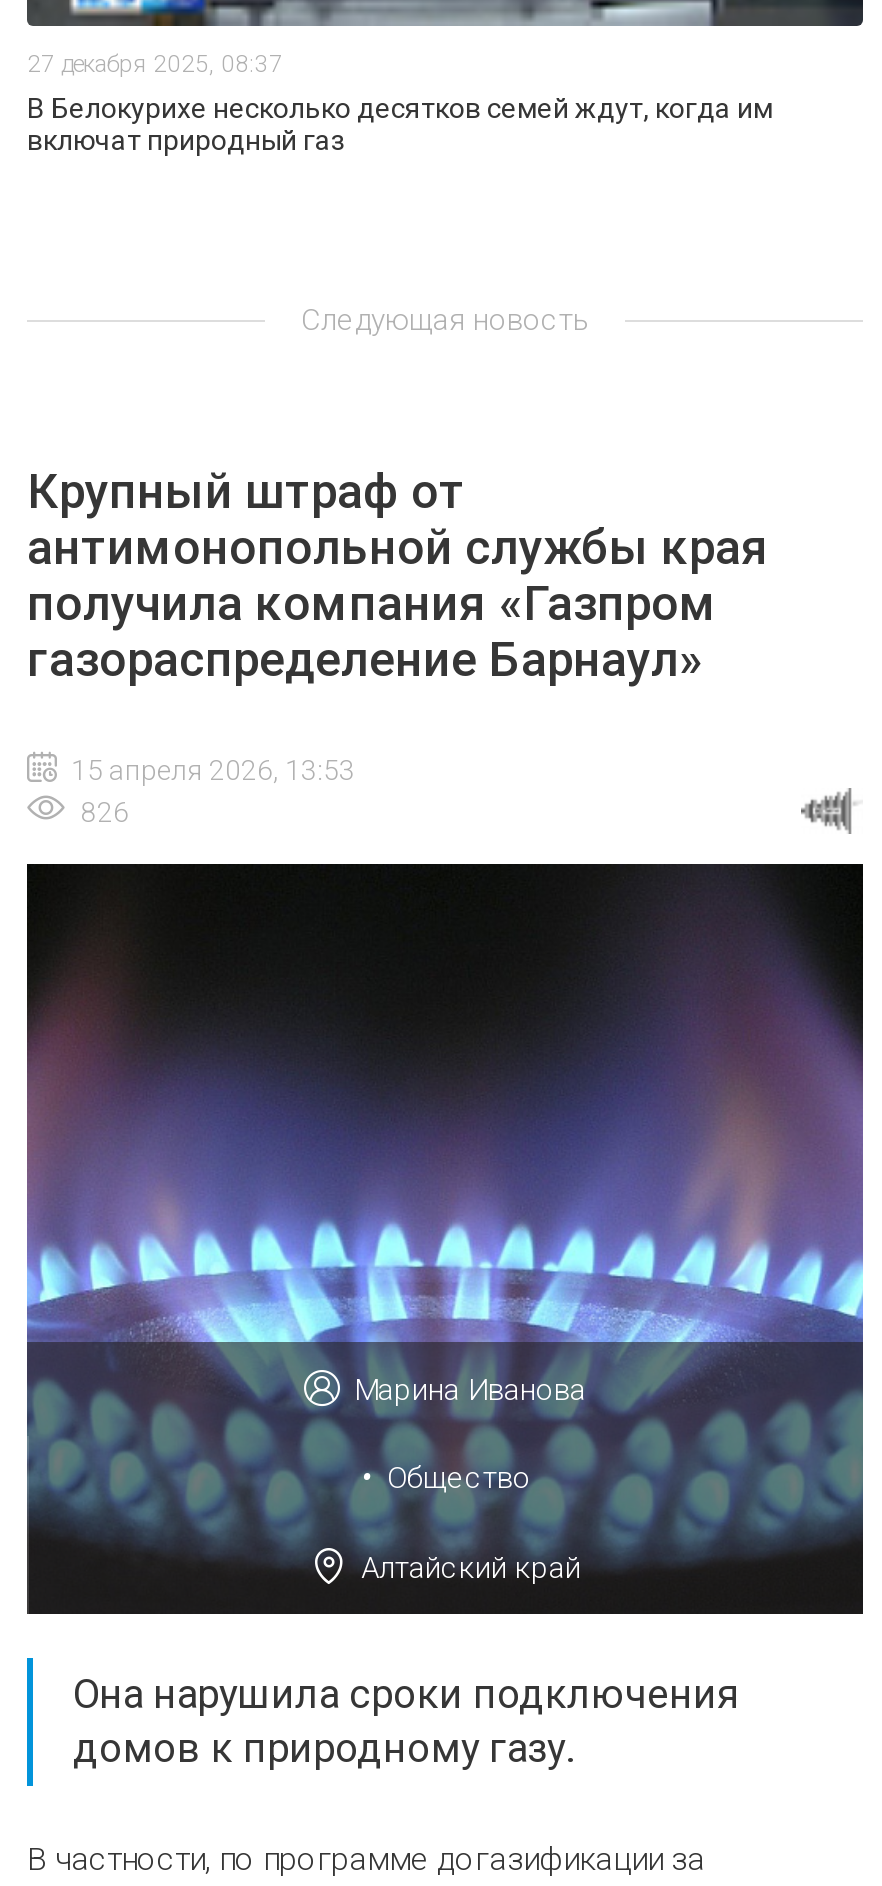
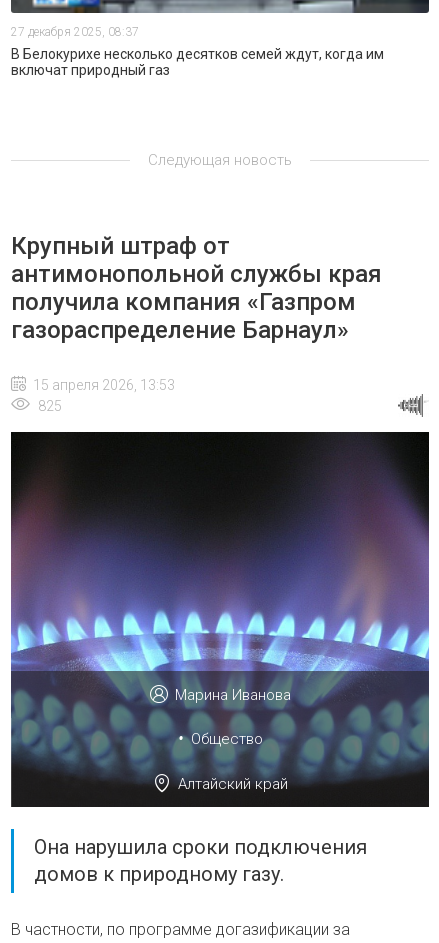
[75,797,129,829] 826 -> [35,398,62,414] 825

